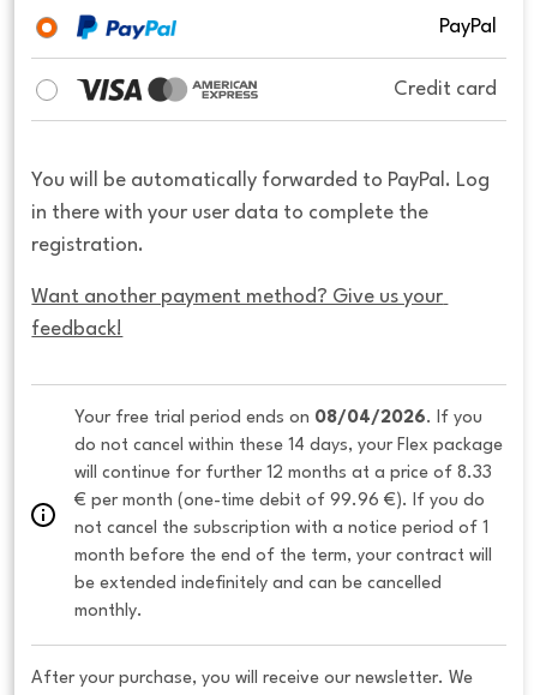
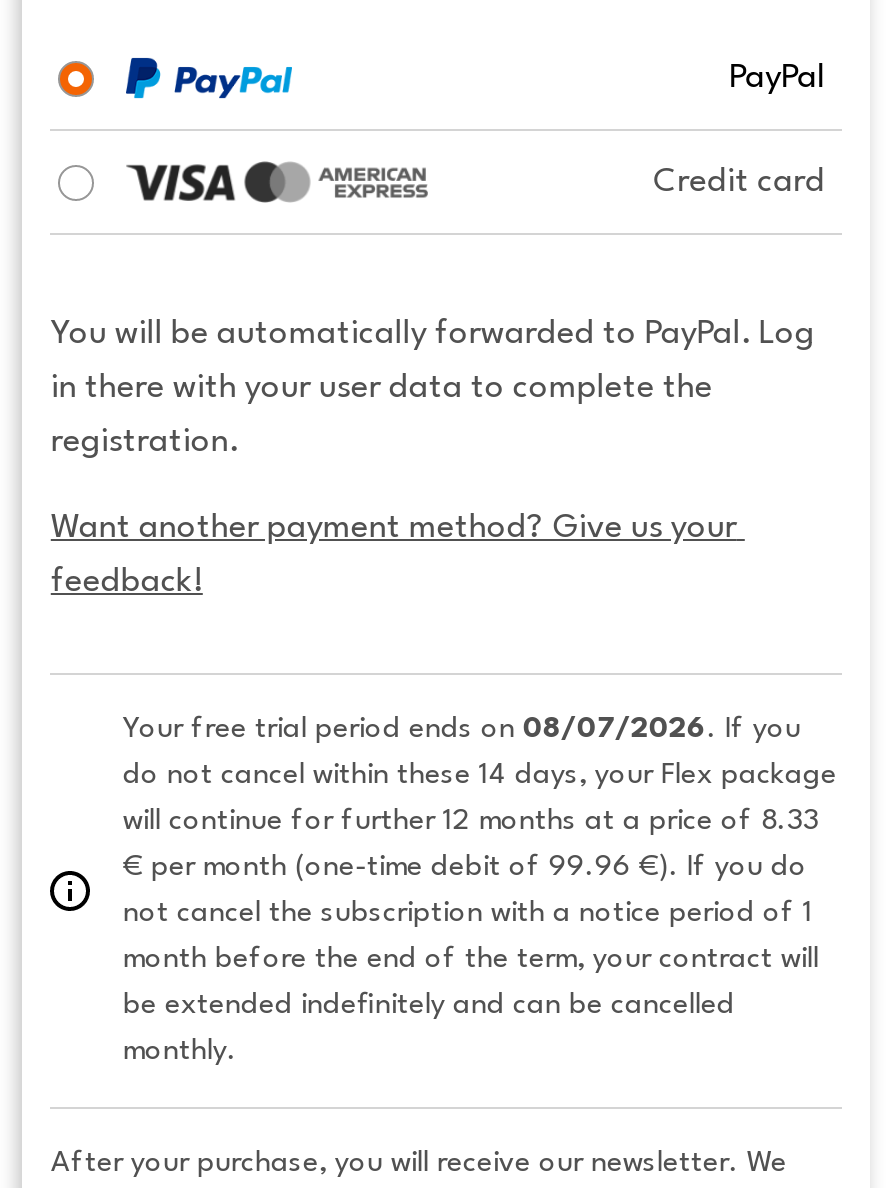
[75,410,483,426] Your free trial period ends on 08/04/2026. If you -> [123,716,801,744] Your free trial period ends on 08/07/2026. If you

